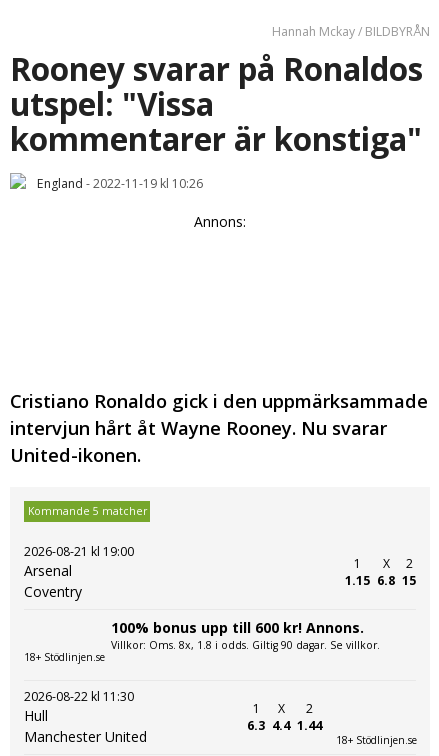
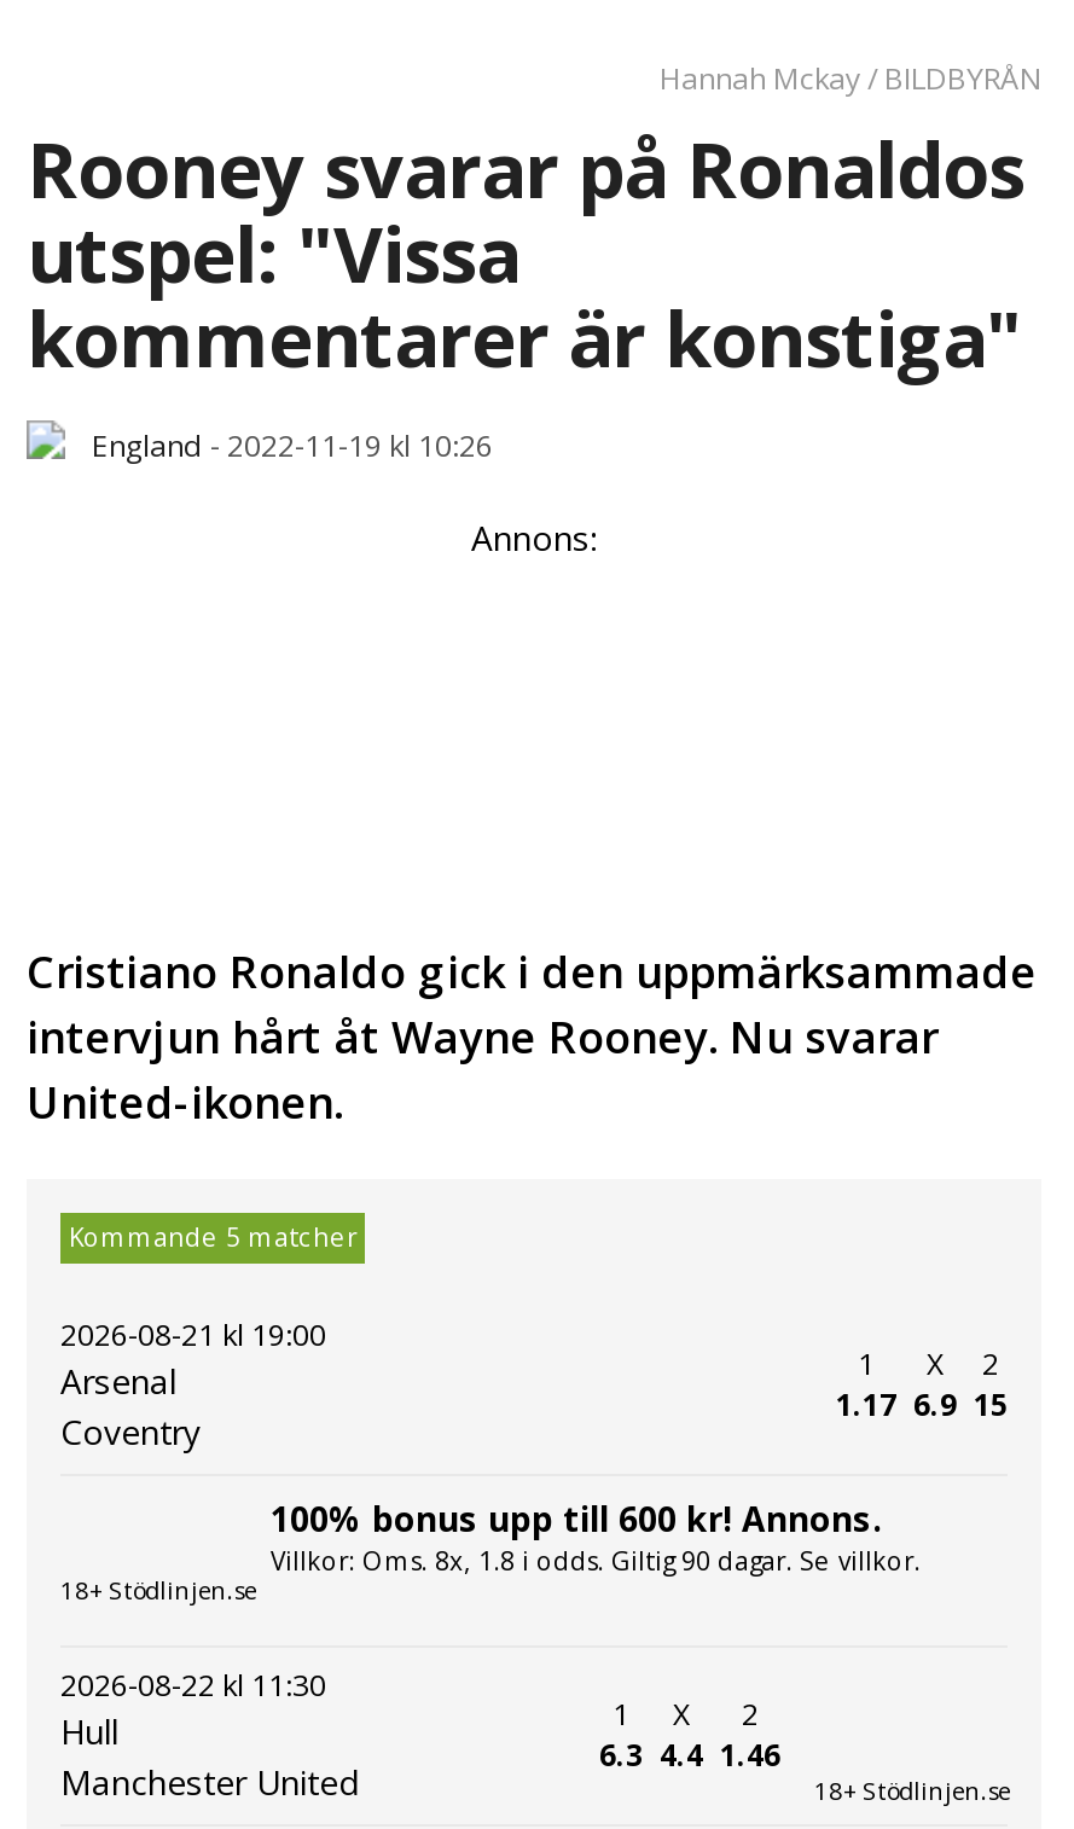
[345,572,370,589] 1.15 -> [836,1385,896,1426] 1.17
[377,572,395,589] 6.8 -> [913,1385,957,1426] 6.9
[247,717,322,734] 6.3 4.4 1.44 -> [599,1735,780,1776] 6.3 4.4 1.46

